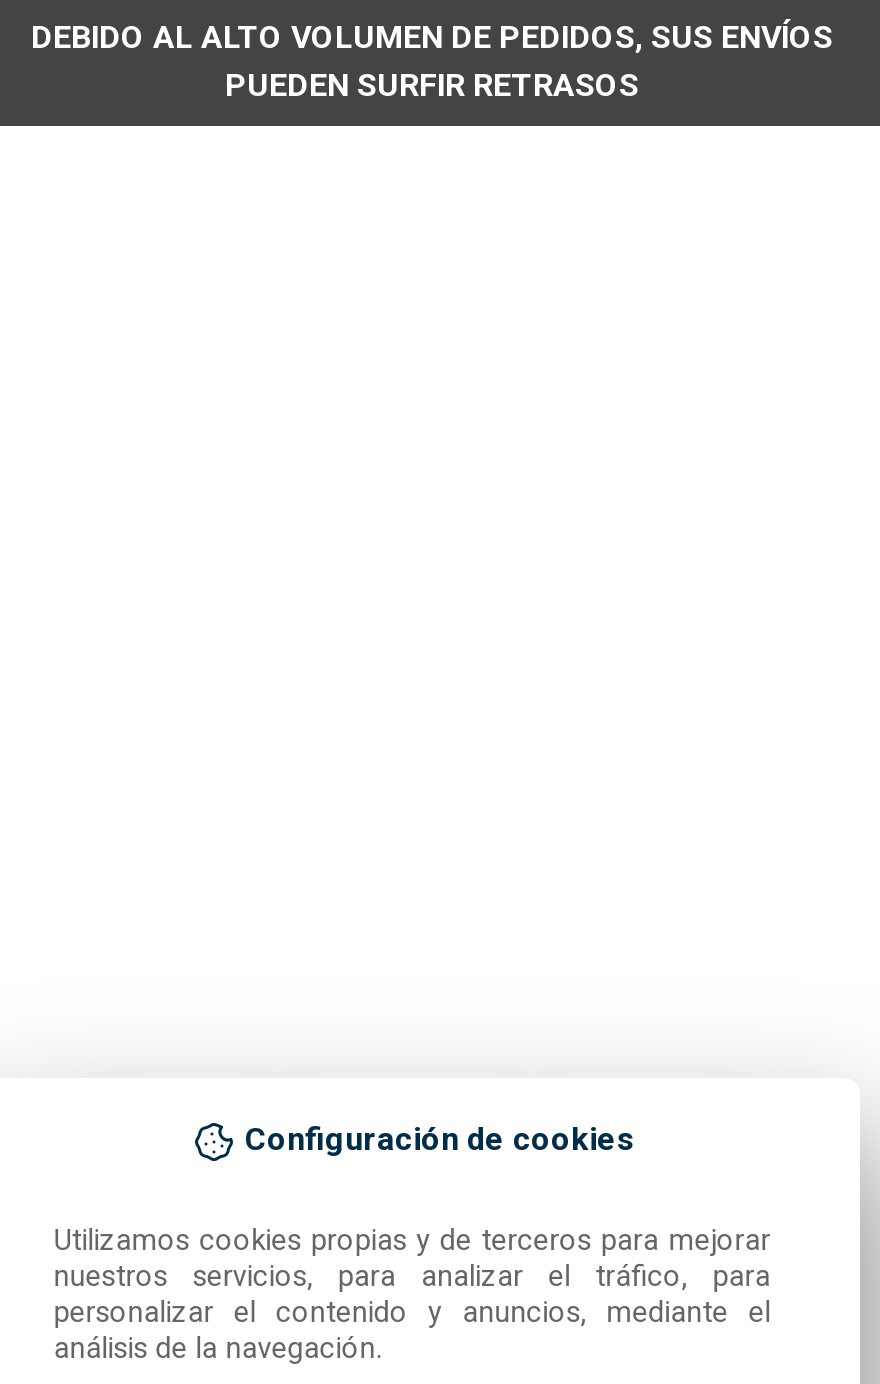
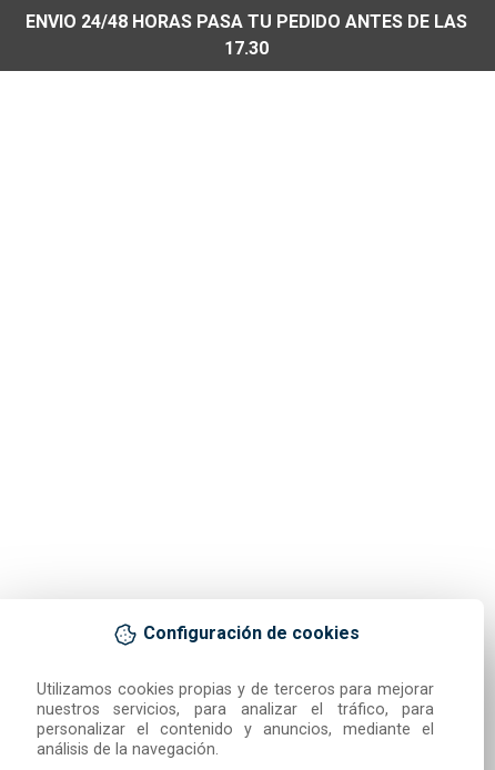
[31,18,833,104] DEBIDO AL ALTO VOLUMEN DE PEDIDOS, SUS ENVÍOS | PUEDEN SURFIR RETRASOS -> [26,11,467,59] ENVIO 24/48 HORAS PASA TU PEDIDO ANTES DE LAS | 17.30

